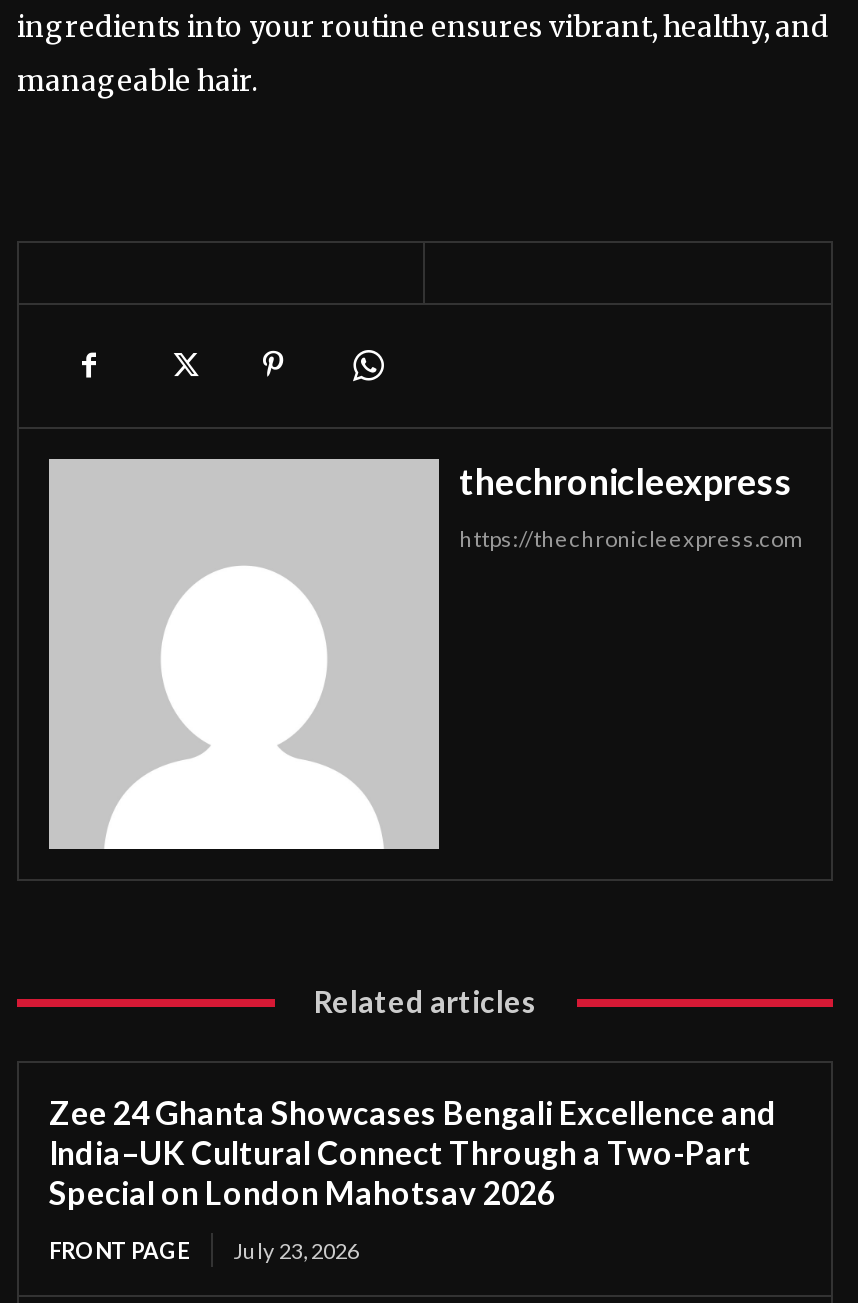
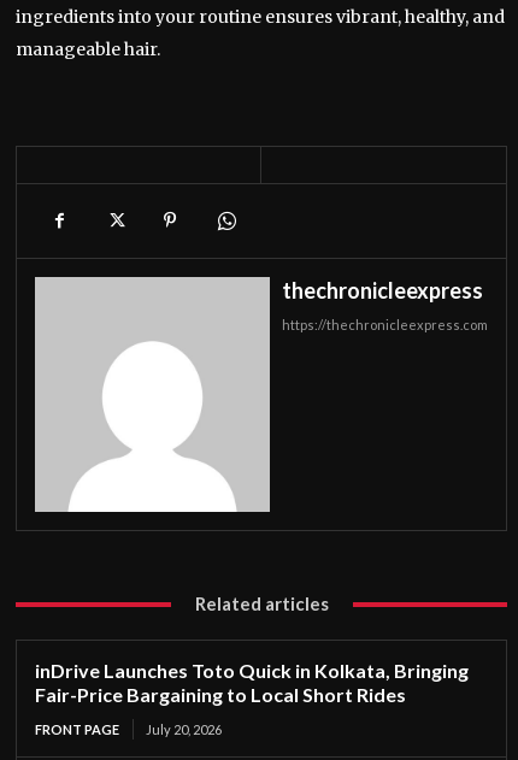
[49,1093,777,1211] Zee 24 Ghanta Showcases Bengali Excellence and | India–UK Cultural Connect Through a Two-Part | Special on London Mahotsav 2026 -> [35,659,469,706] inDrive Launches Toto Quick in Kolkata, Bringing | Fair-Price Bargaining to Local Short Rides
[49,1237,359,1263] FRONT PAGE July 23, 2026 -> [35,721,222,737] FRONT PAGE July 20, 2026

